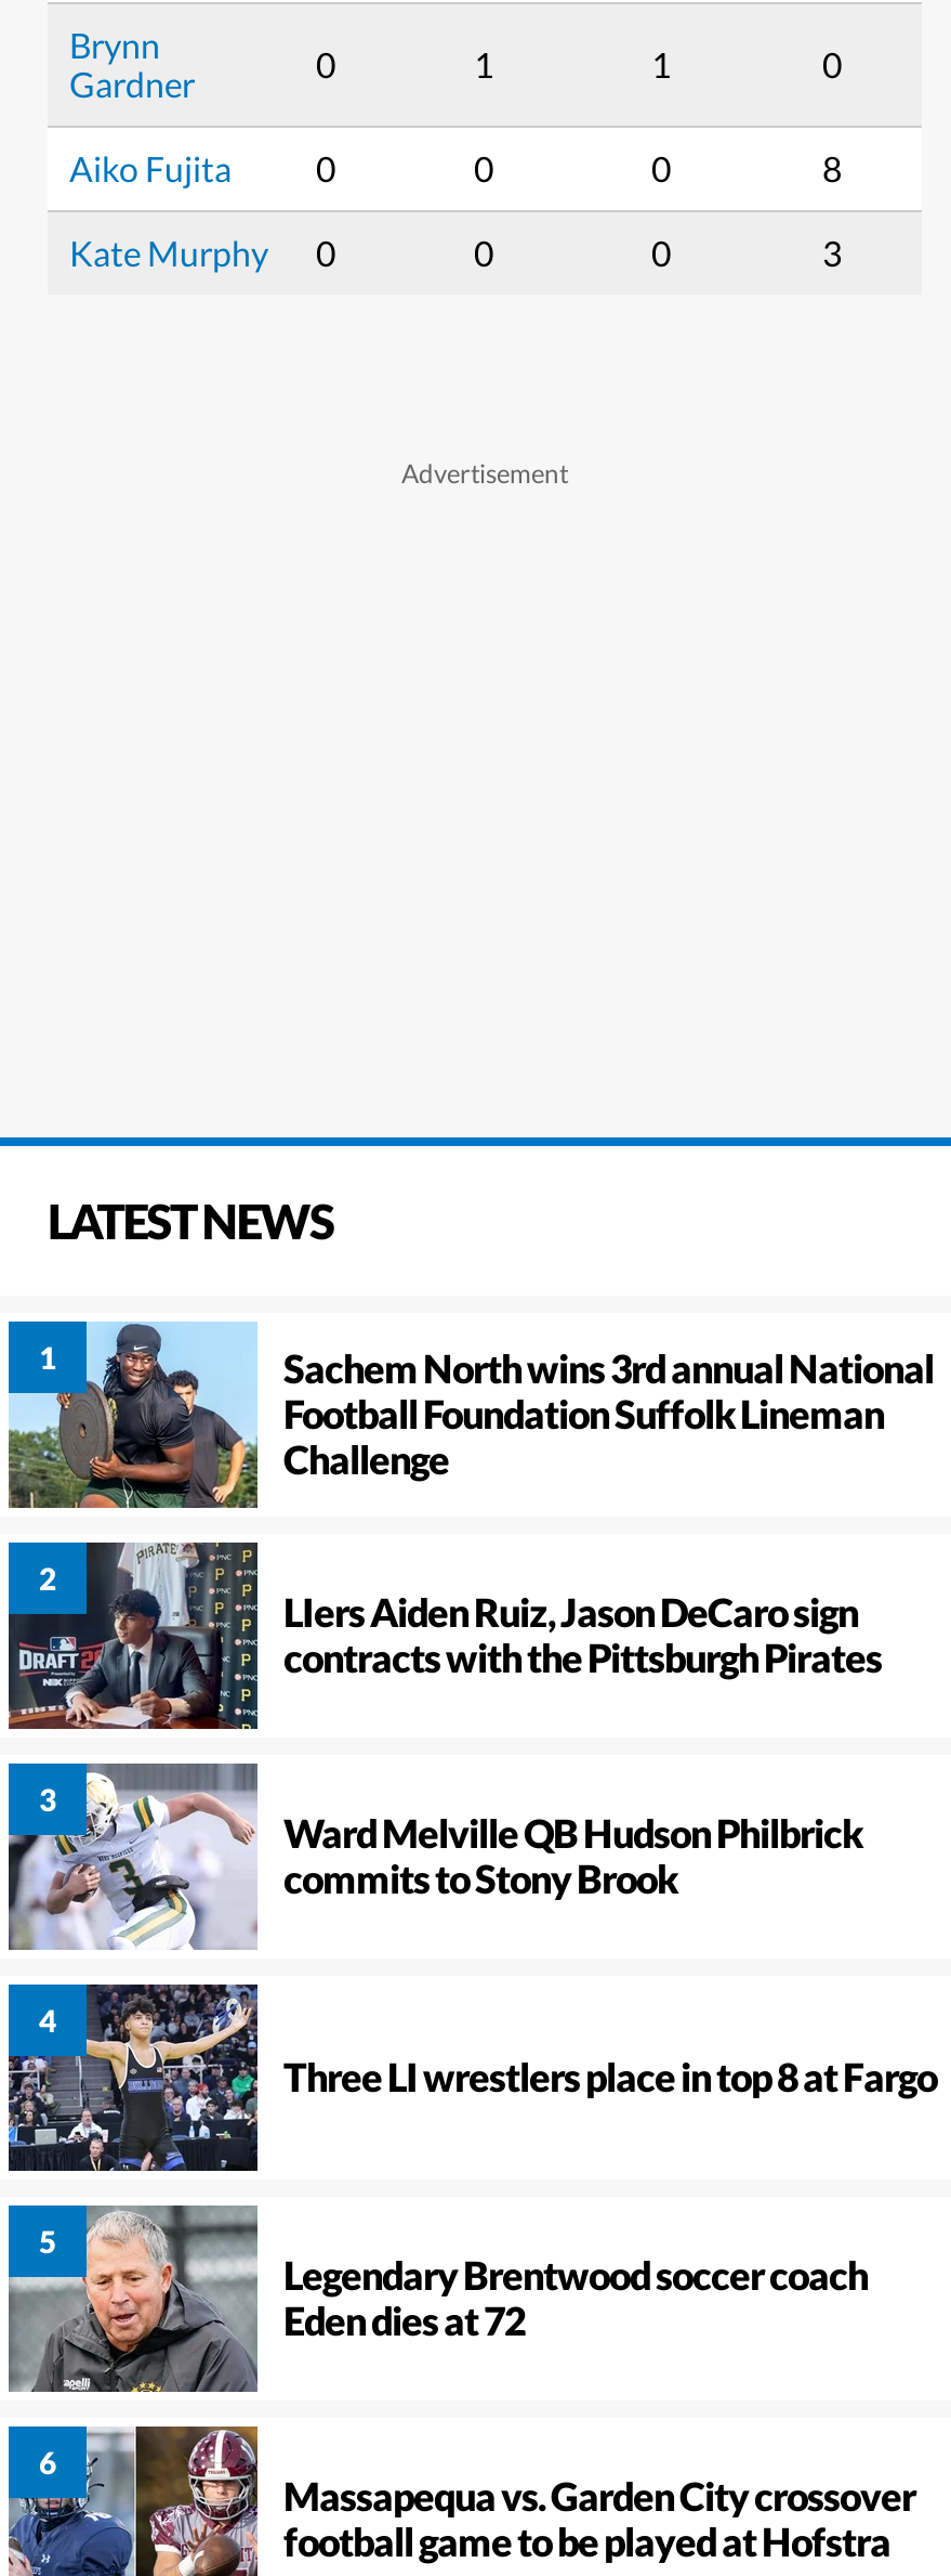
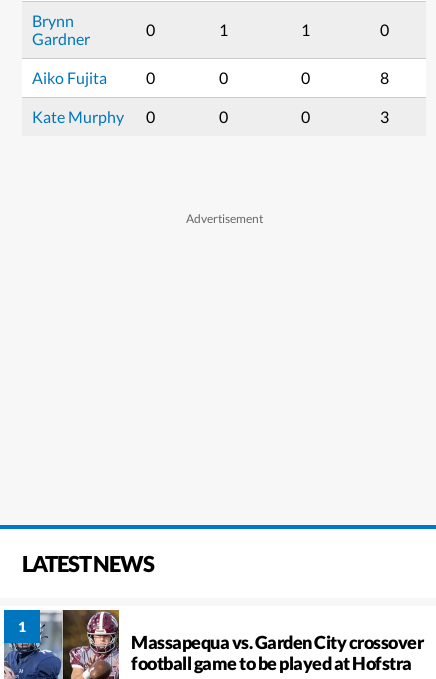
[9,1322,934,1681] [image] | Sachem North wins 3rd annual National | Football Foundation Suffolk Lineman | Challenge | LIers Aiden Ruiz, Jason DeCaro sign | contracts with the Pittsburgh Pirates -> none
[6,1540,257,1731] [image] -> none
[6,1761,862,1952] [image] | Ward Melville QB Hudson Philbrick | commits to Stony Brook -> none
[6,1982,937,2173] [image] | Three LI wrestlers place in top 8 at Fargo -> none
[6,2203,868,2394] [image] | Legendary Brentwood soccer coach | Eden dies at 72 -> none

